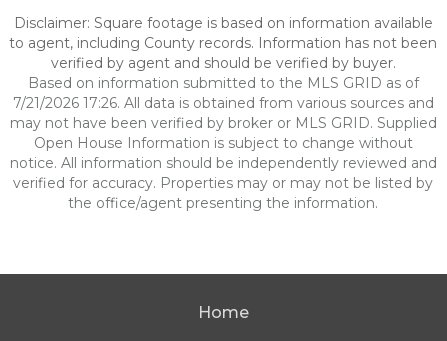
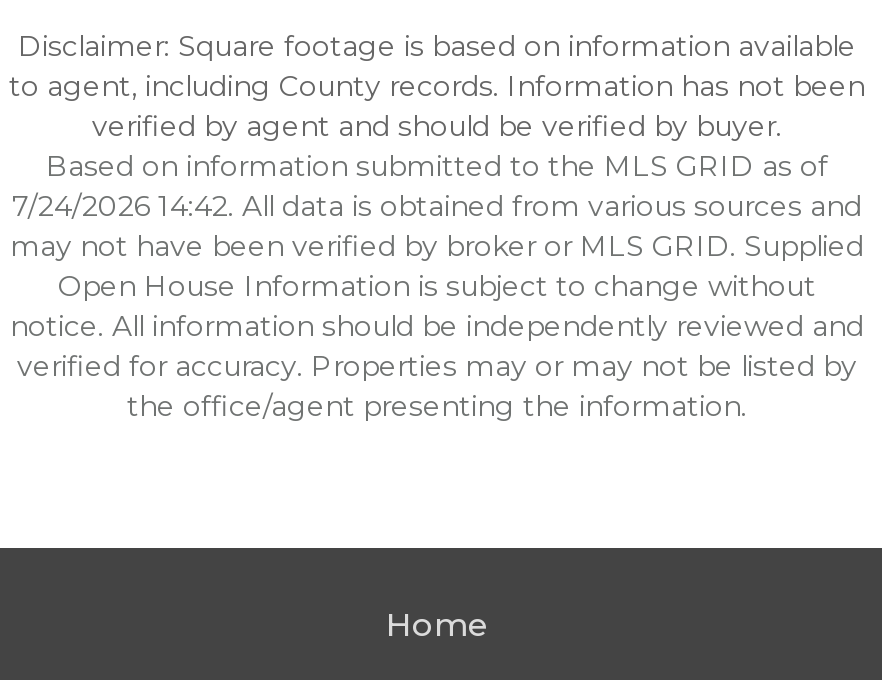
[12,94,433,112] 7/21/2026 17:26. All data is obtained from various sources and -> [12,188,862,224] 7/24/2026 14:42. All data is obtained from various sources and

